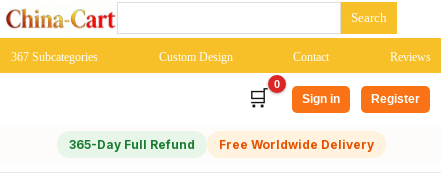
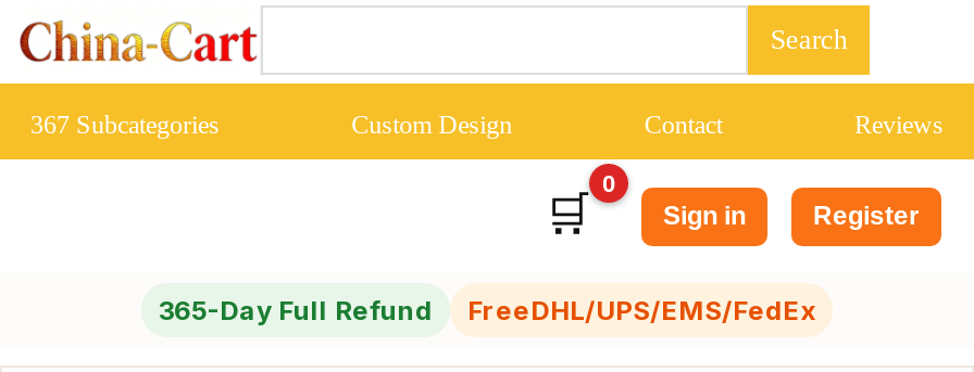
[218,137,373,152] Free Worldwide Delivery -> [467,294,815,326] FreeDHL/UPS/EMS/FedEx

